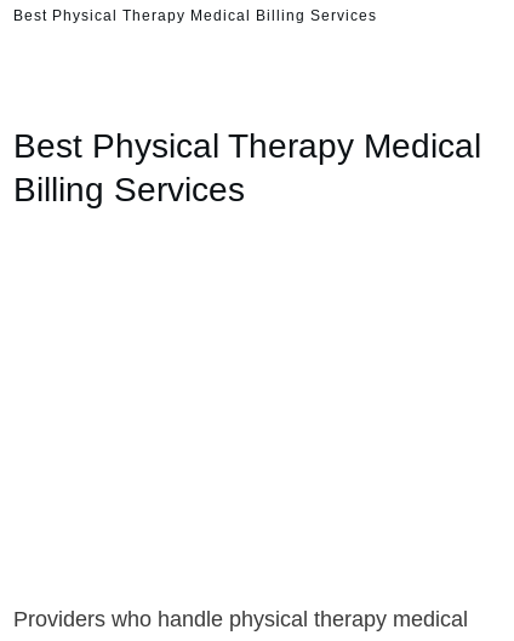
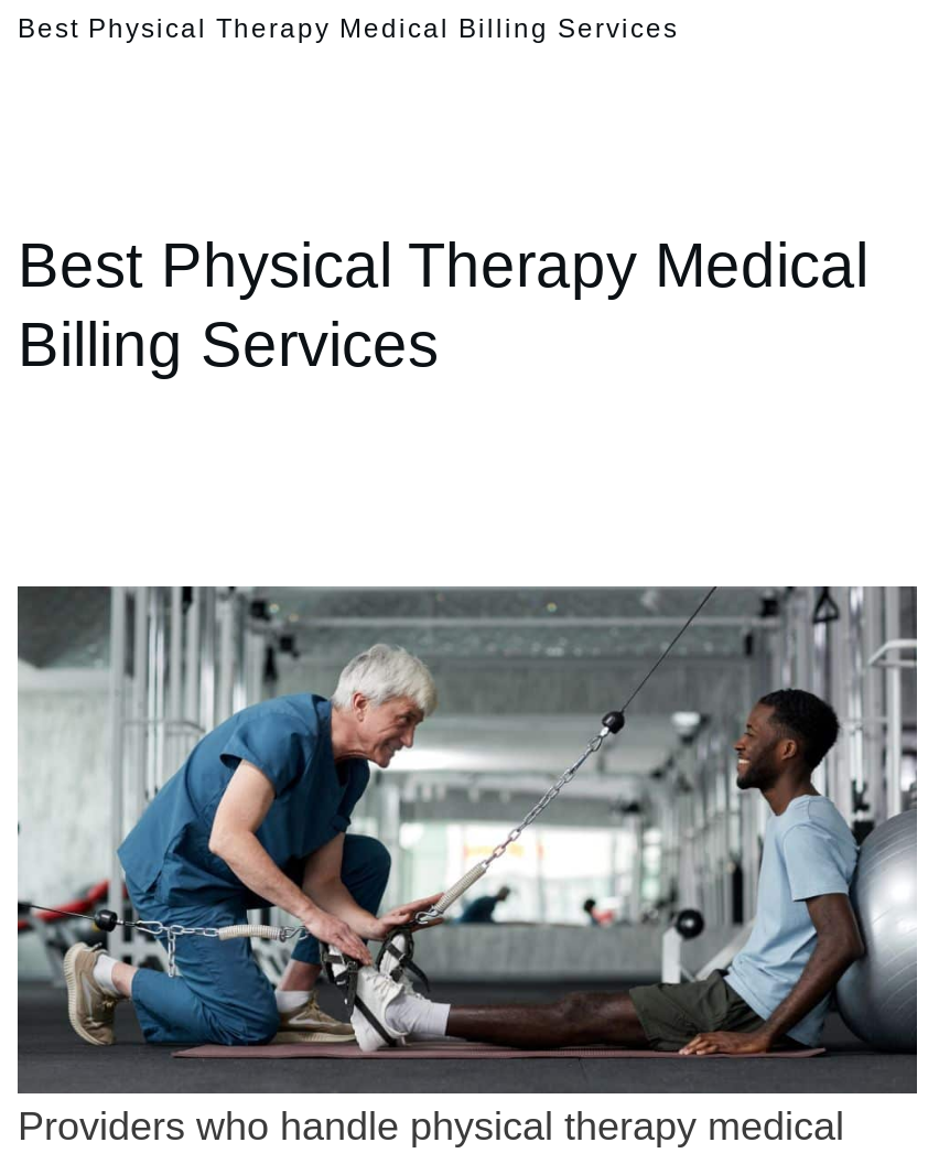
none -> [15,584,919,1096] [image]

